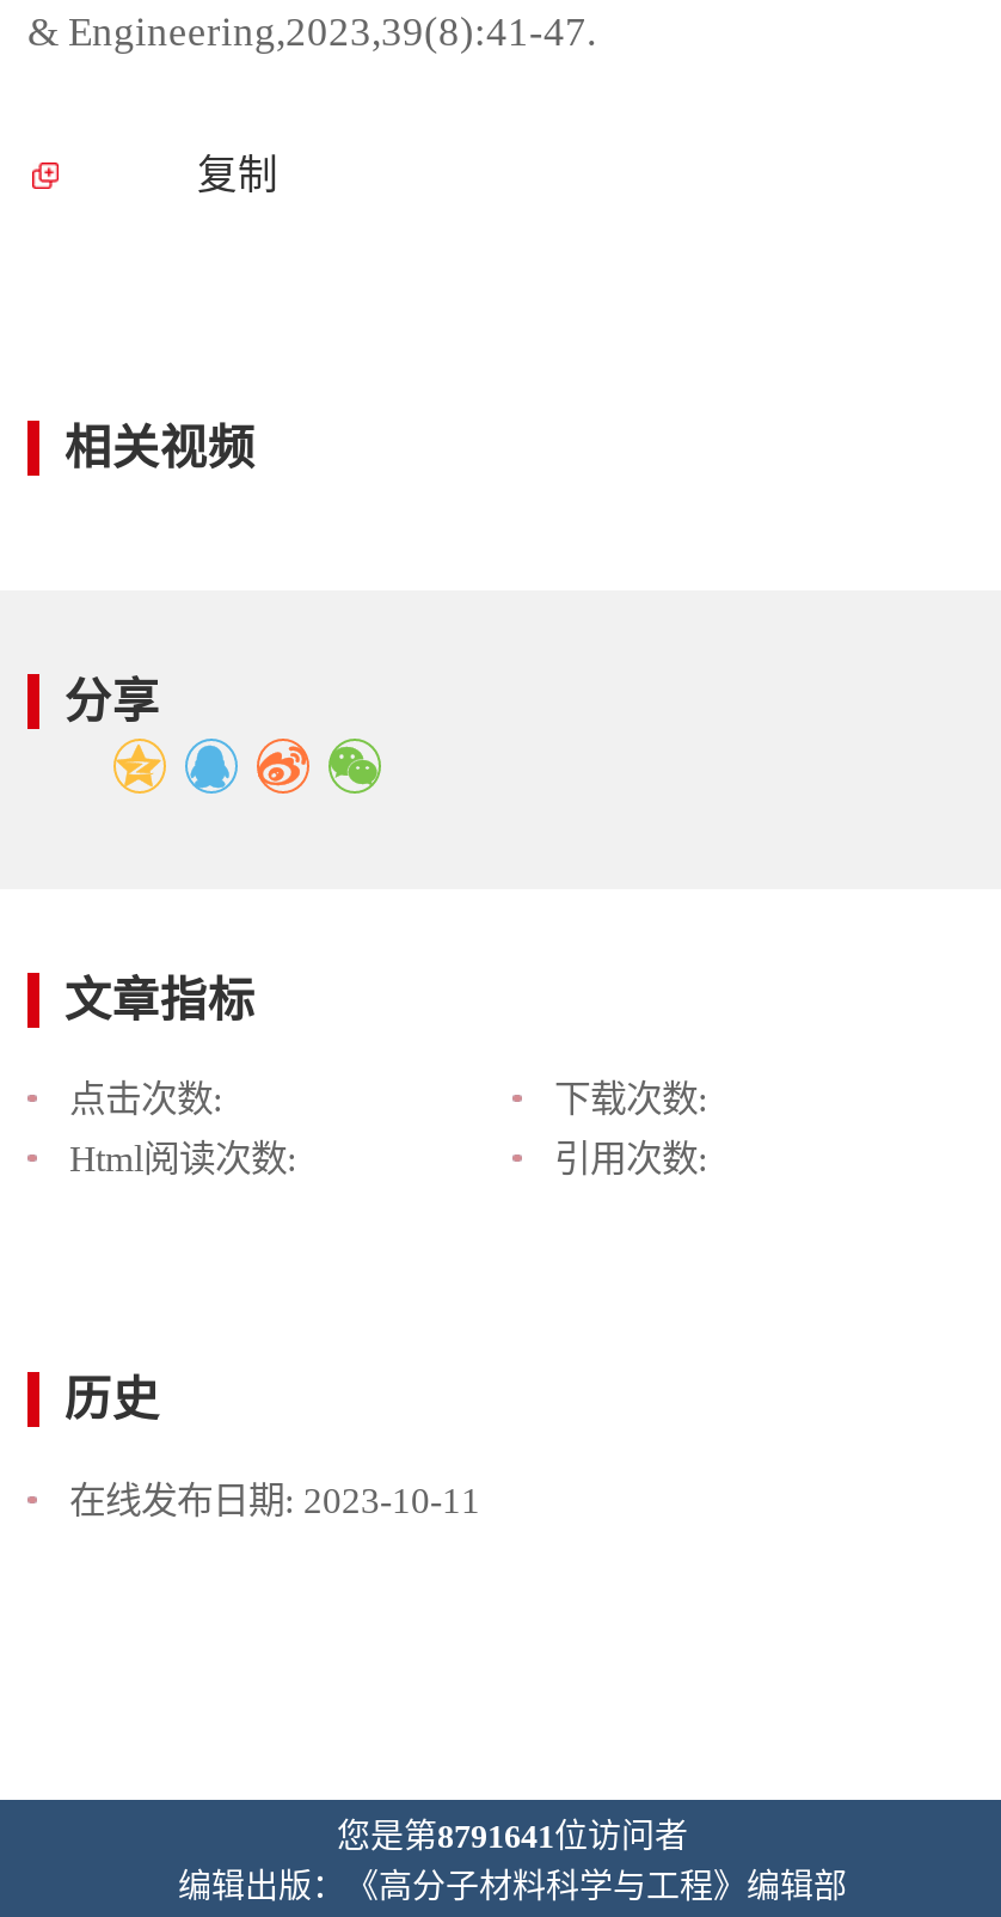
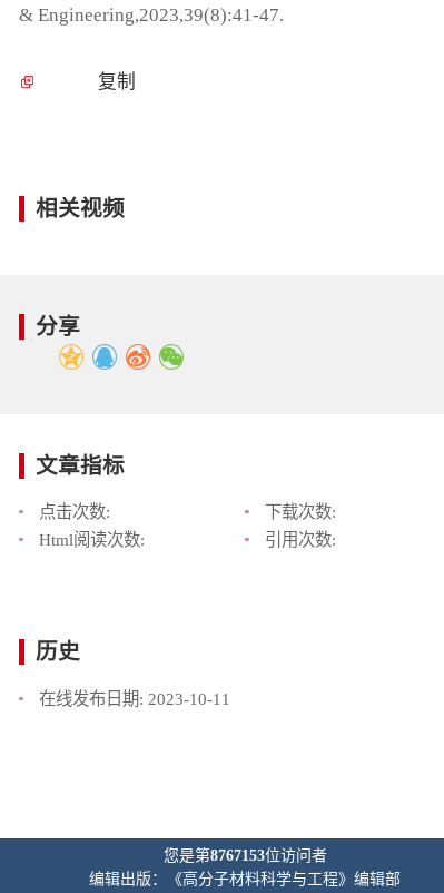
[337,1819,688,1855] 您是第8791641位访问者 -> [163,847,327,864] 您是第8767153位访问者

